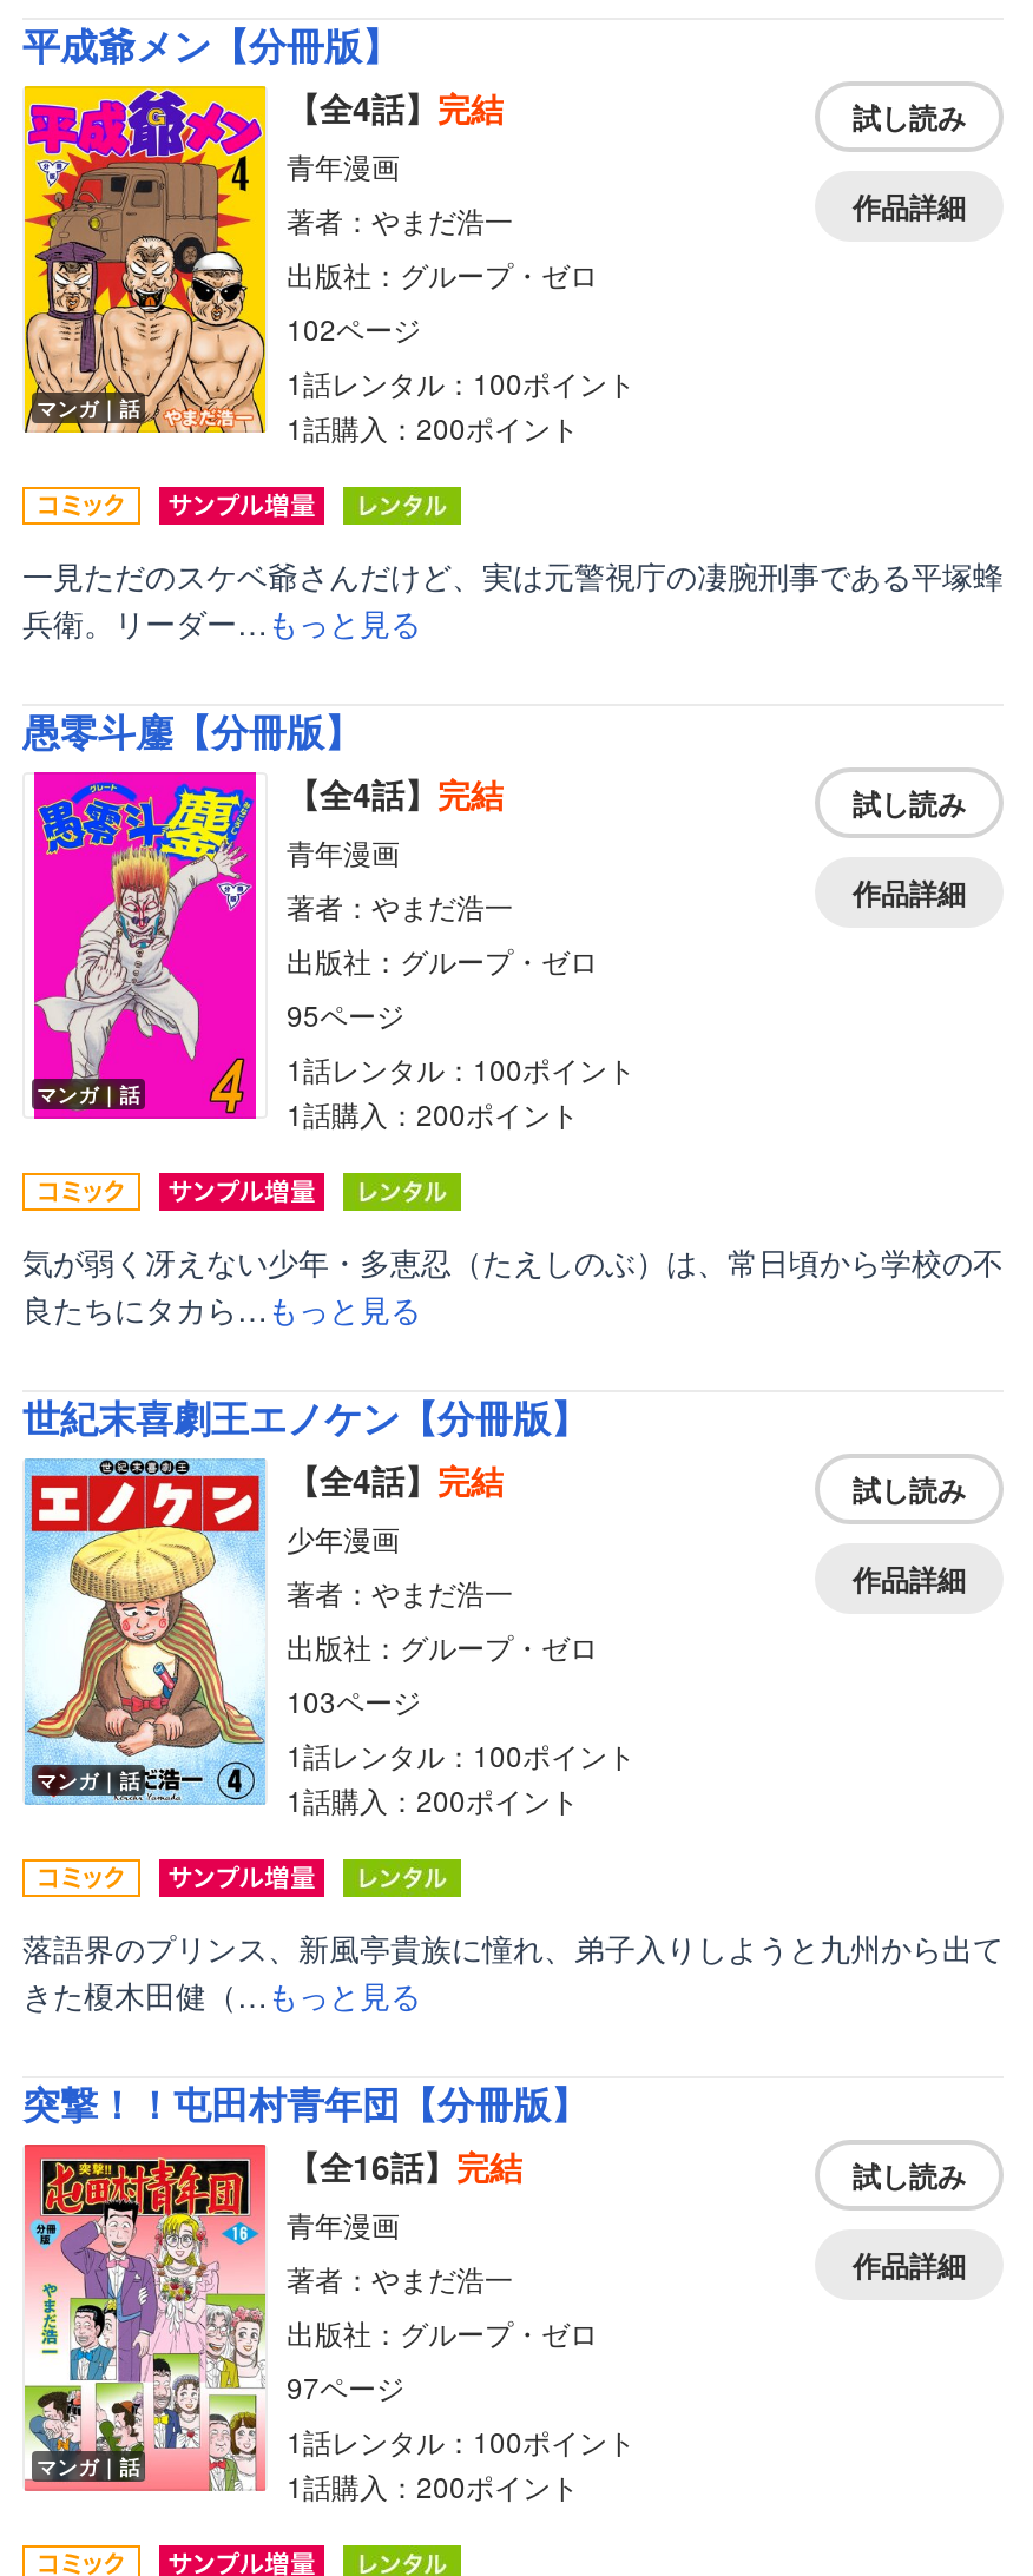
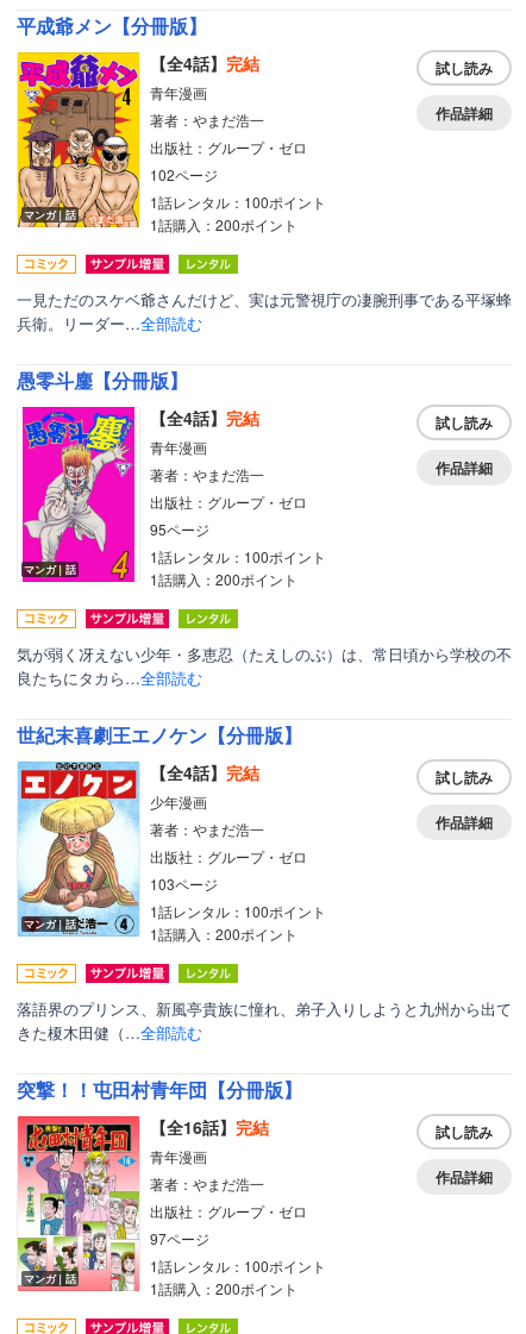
[22,599,421,644] 兵衛。リーダー…もっと見る -> [17,311,202,334] 兵衛。リーダー…全部読む
[22,1286,421,1330] 良たちにタカら…もっと見る -> [17,666,202,689] 良たちにタカら…全部読む
[22,1972,421,2016] きた榎木田健（…もっと見る -> [17,1021,202,1043] きた榎木田健（…全部読む

